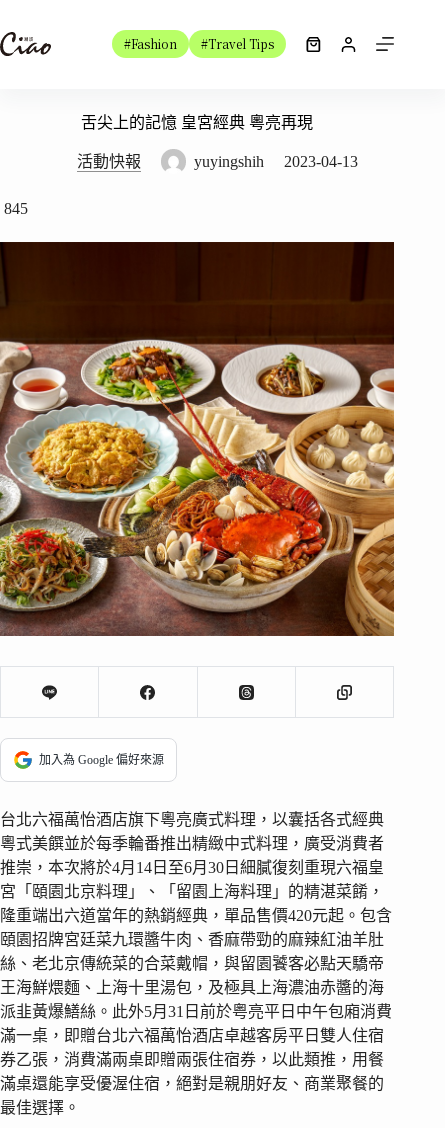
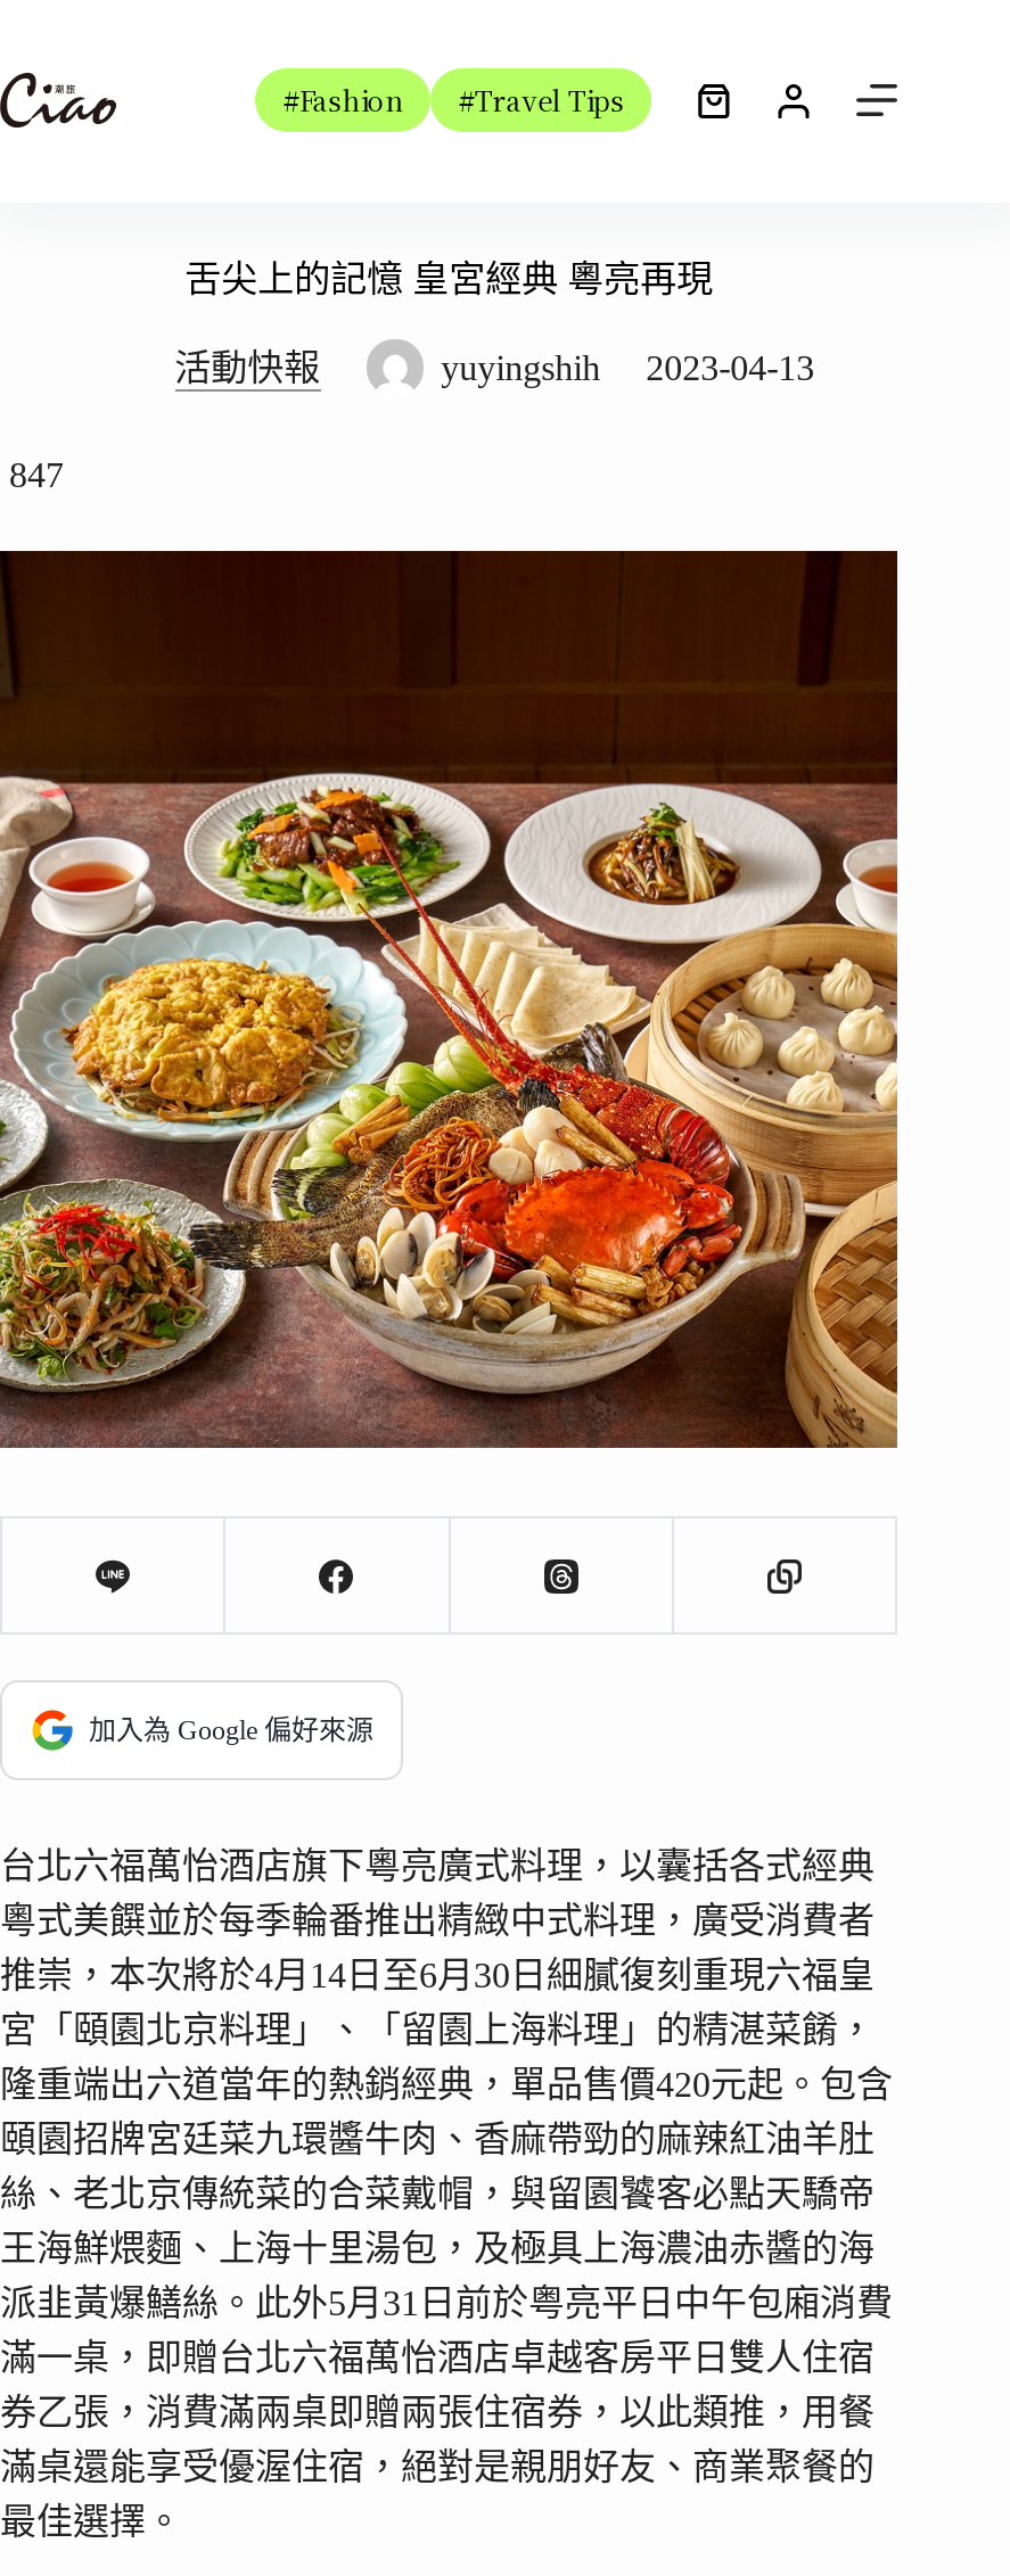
[4,200,28,217] 845 -> [9,455,64,494] 847

